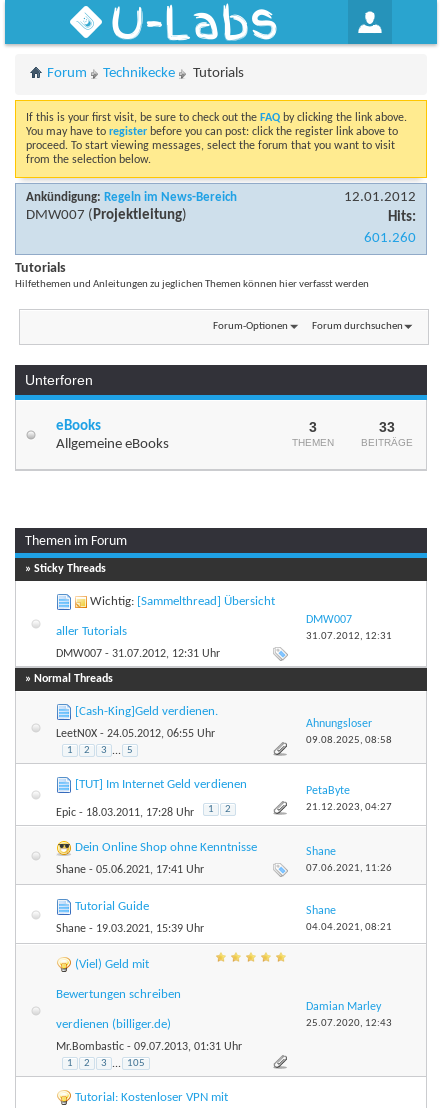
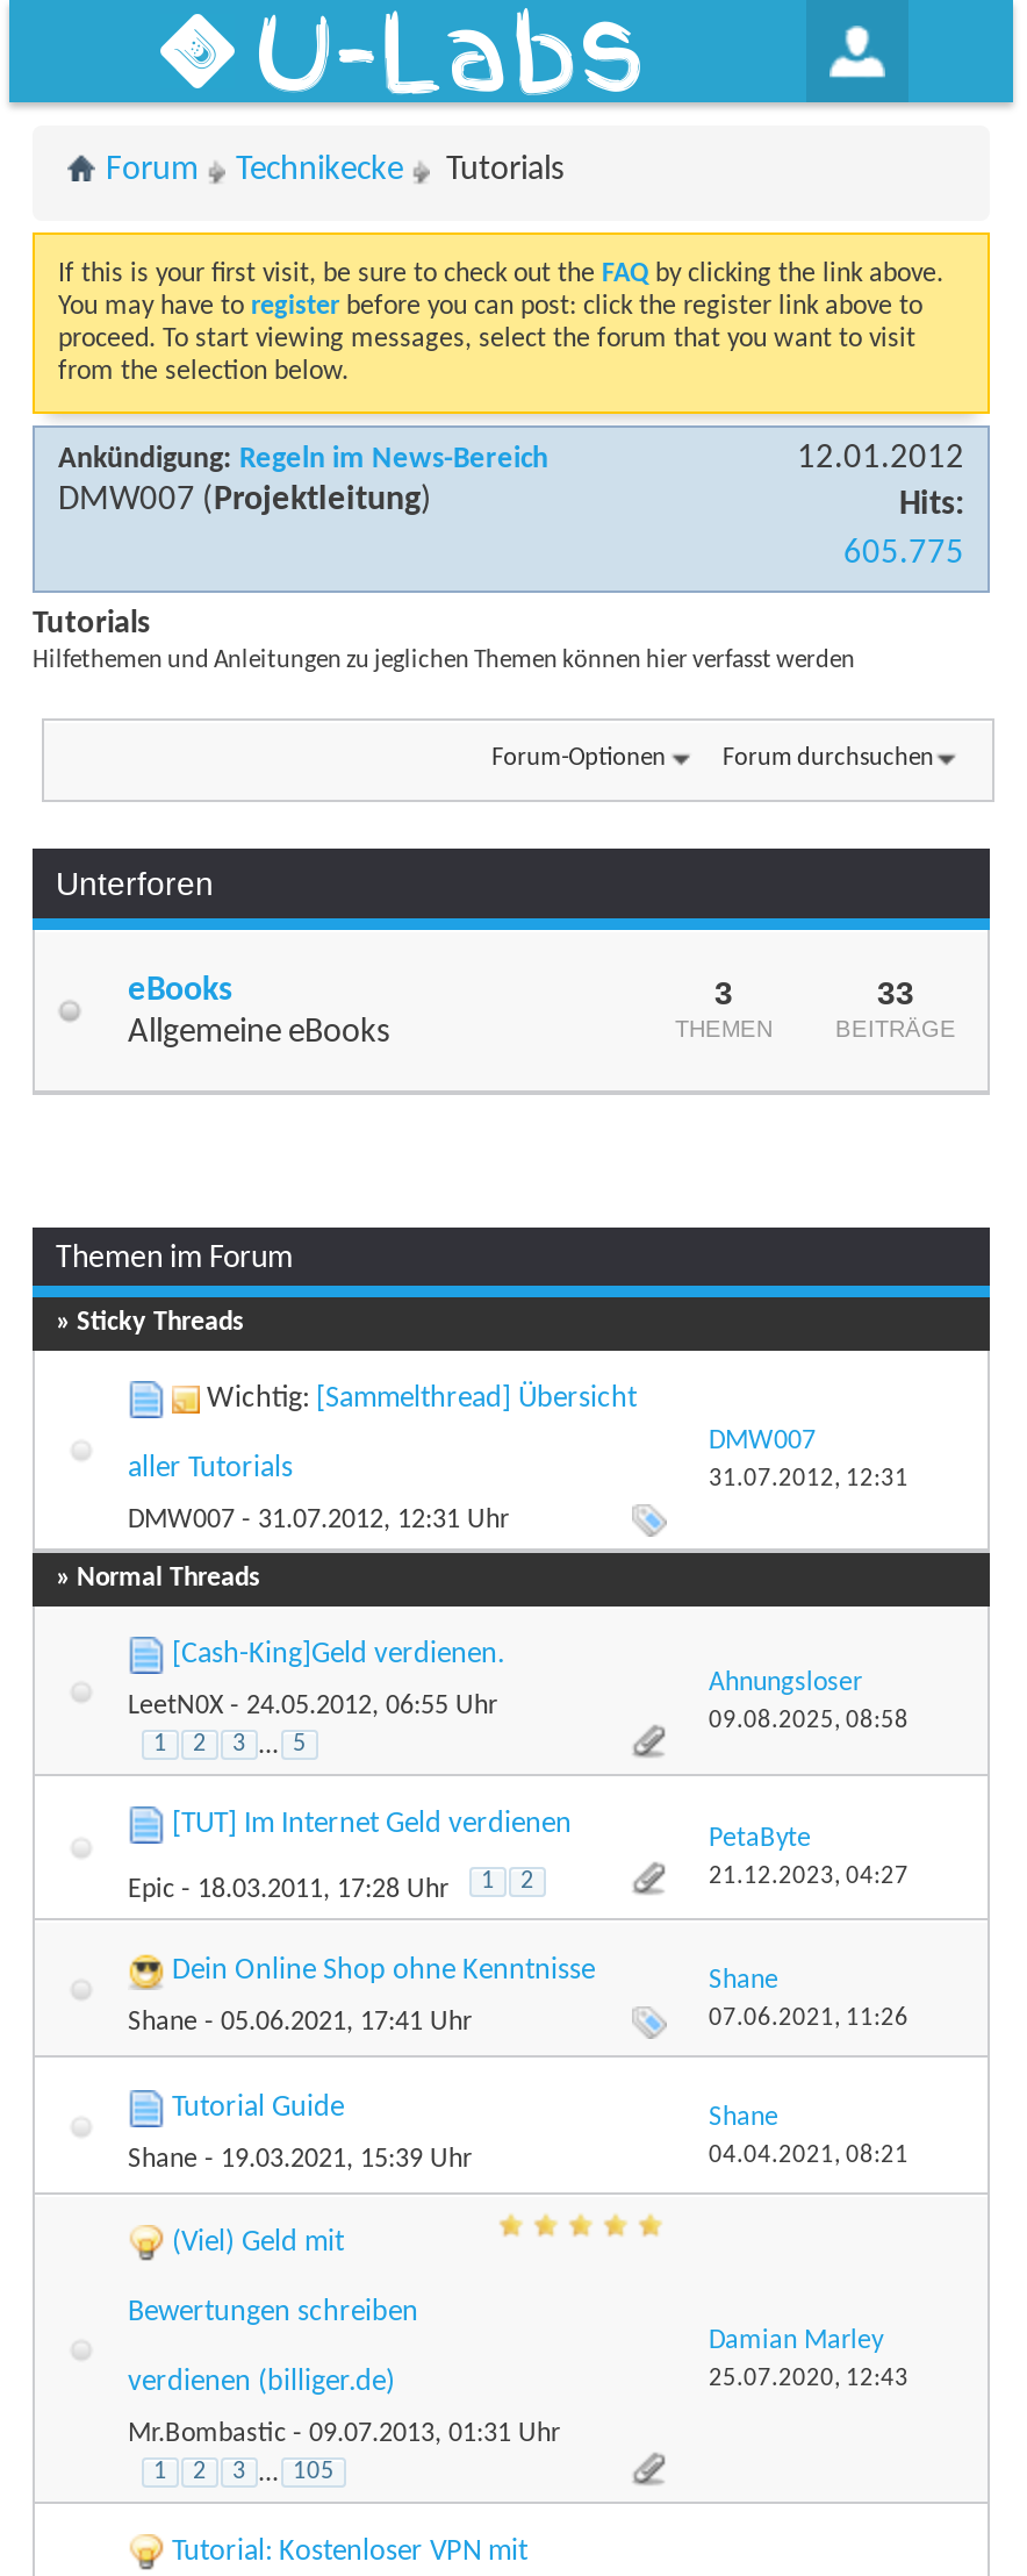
[364,231,416,246] 601.260 -> [843,537,964,572] 605.775

